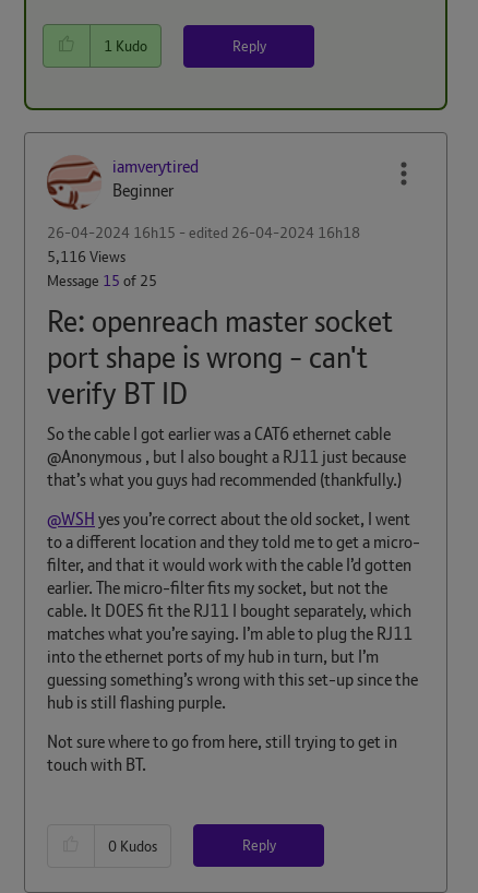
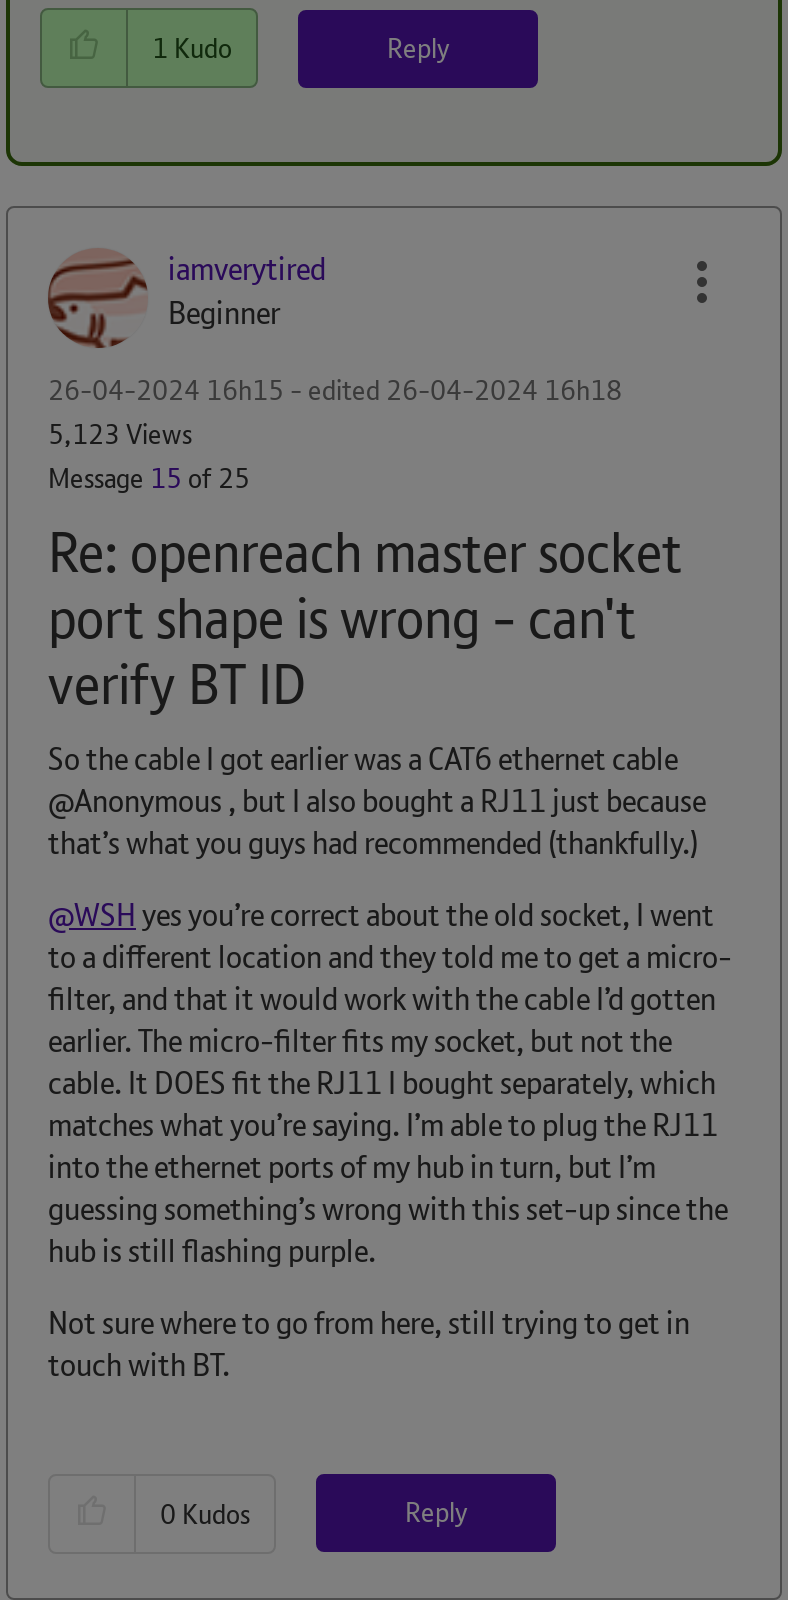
[47,247,126,267] 5,116 Views -> [48,416,192,452] 5,123 Views

